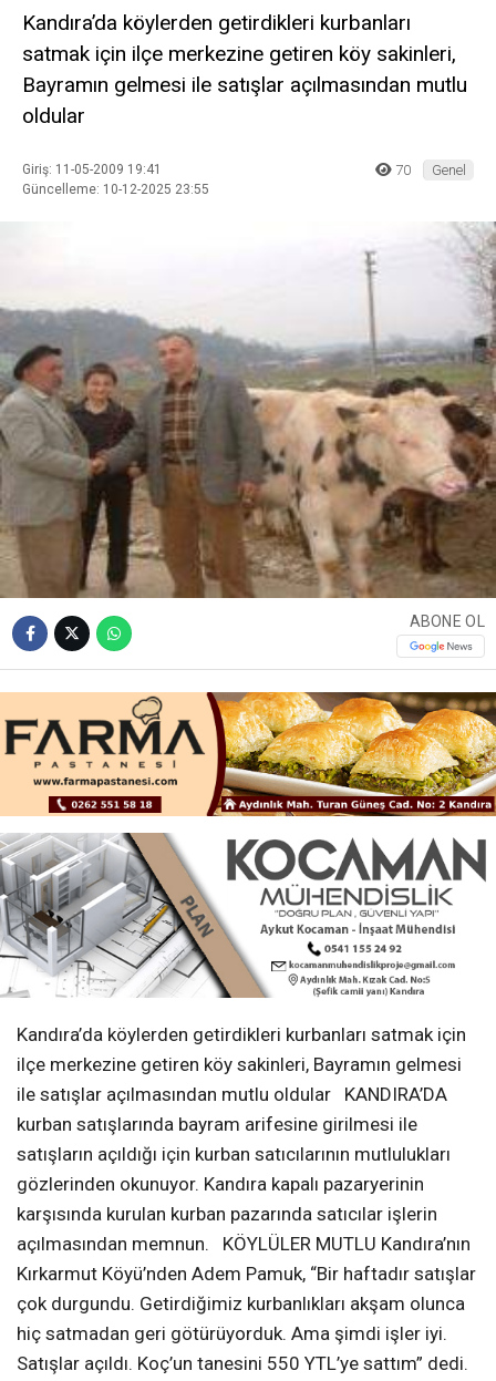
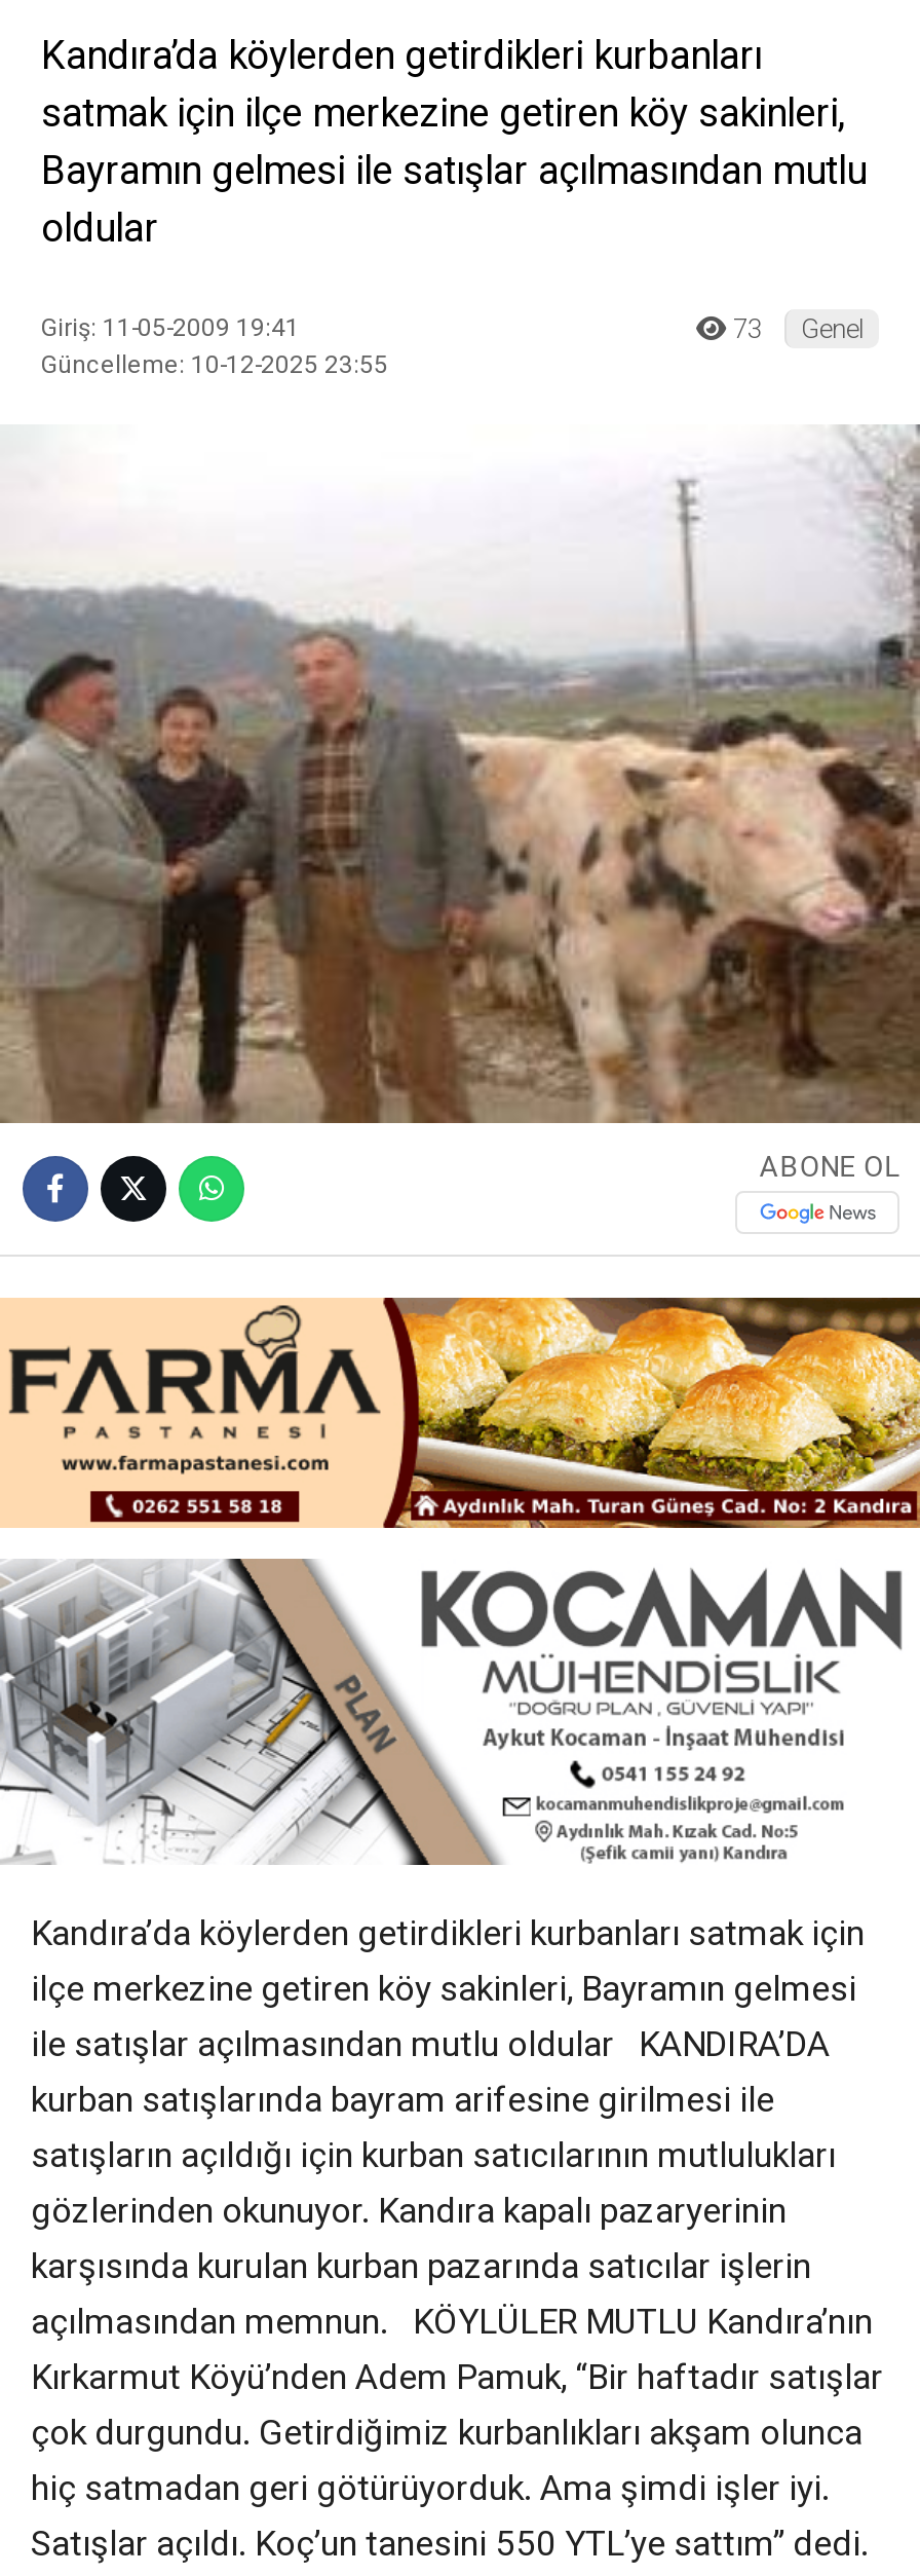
[392,161,466,178] 70 Genel -> [727,313,865,344] 73 Genel

